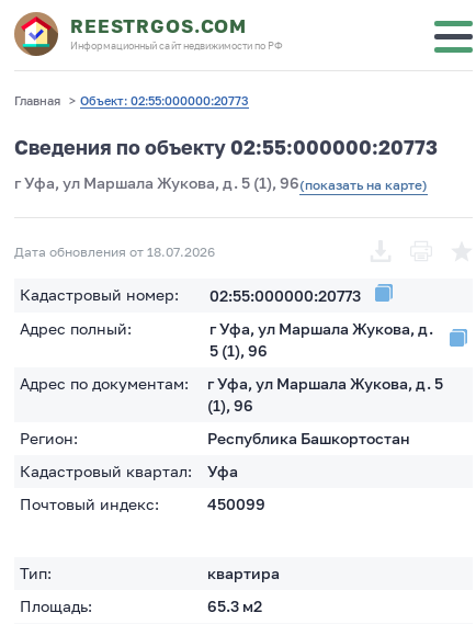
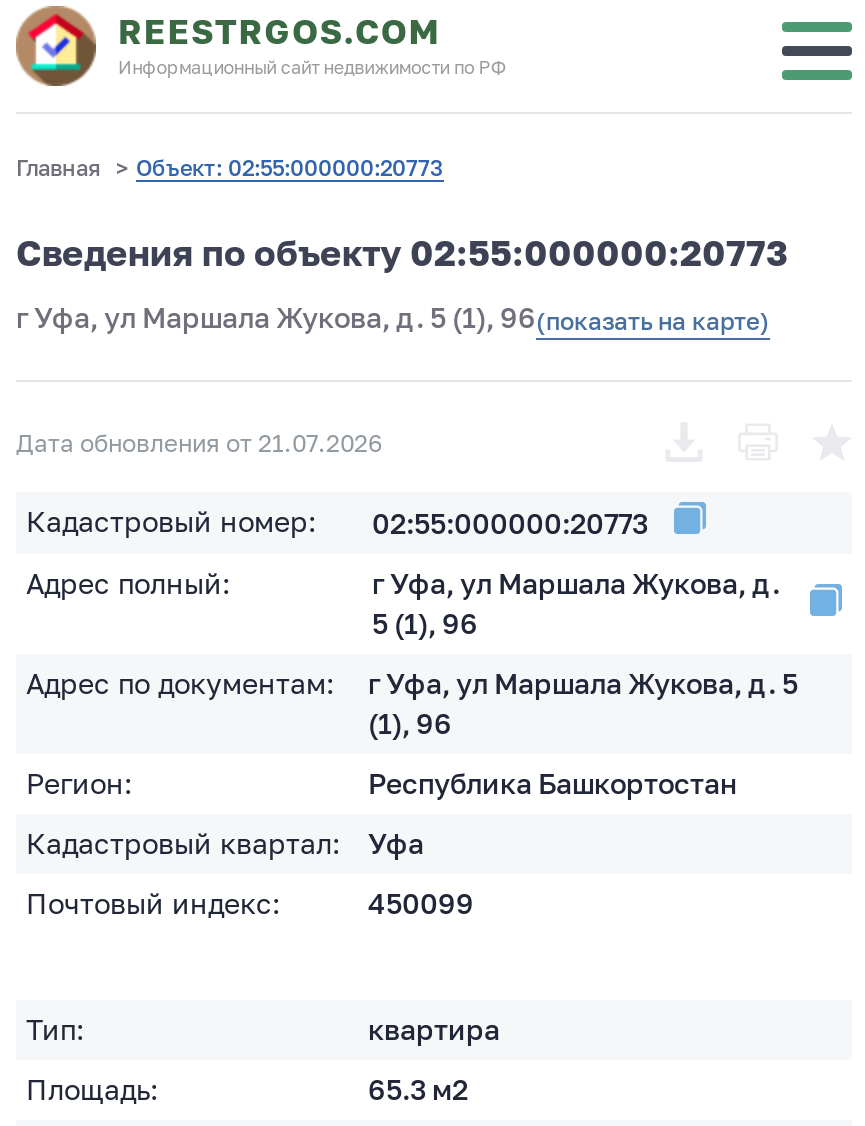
[14,243,215,259] Дата обновления от 18.07.2026 -> [16,427,382,457] Дата обновления от 21.07.2026

